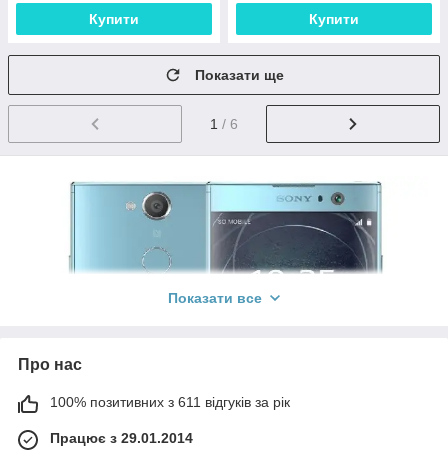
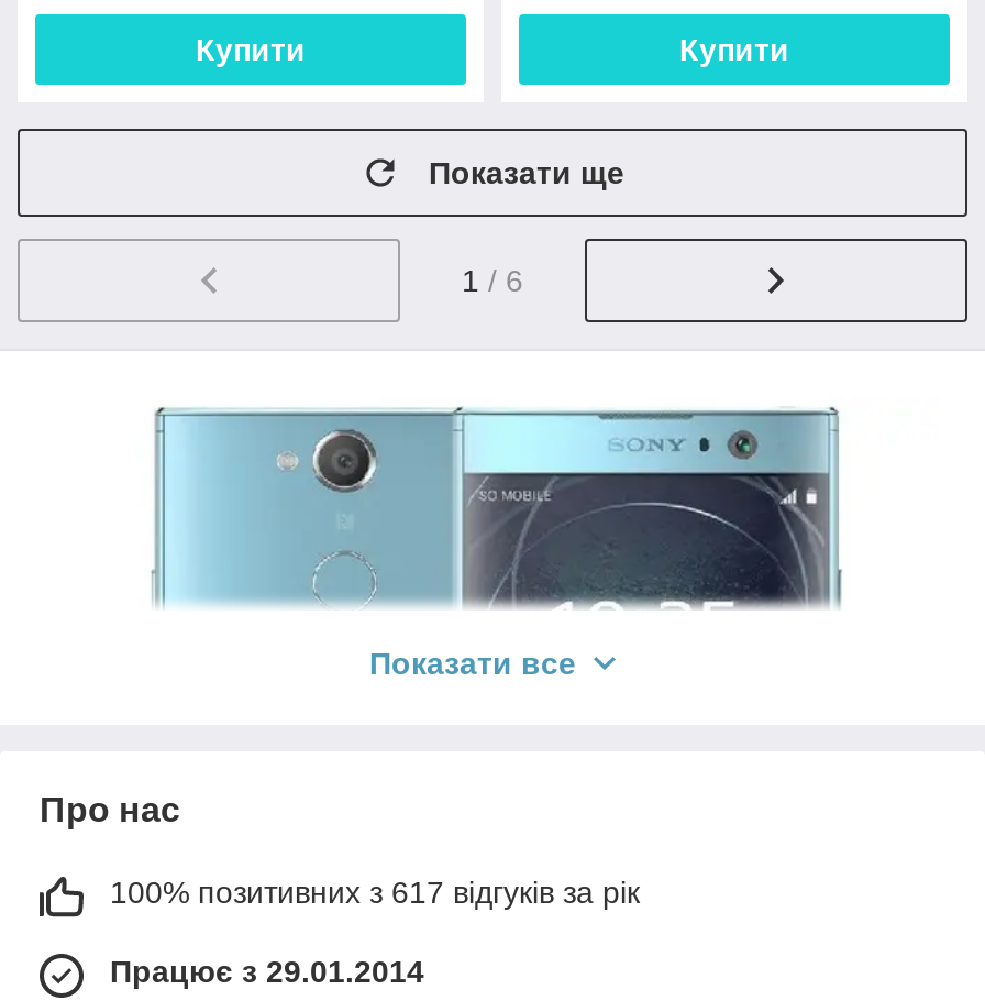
[50,394,290,410] 100% позитивних з 611 відгуків за рік -> [110,875,640,910] 100% позитивних з 617 відгуків за рік

